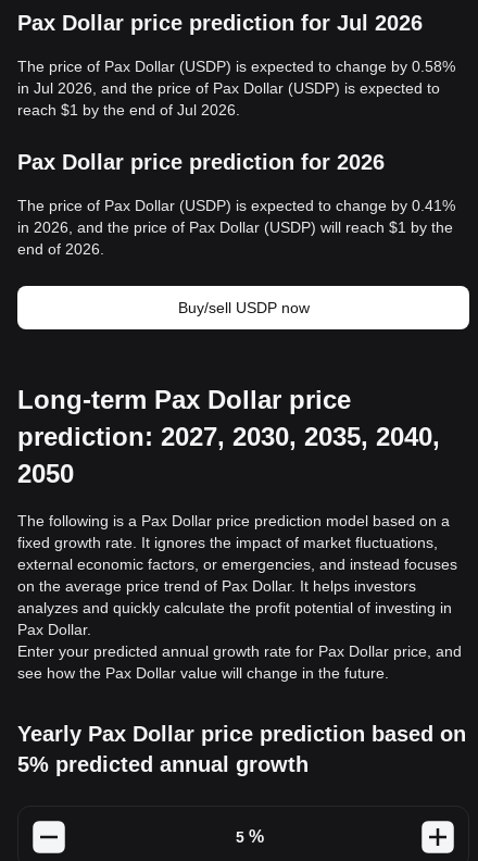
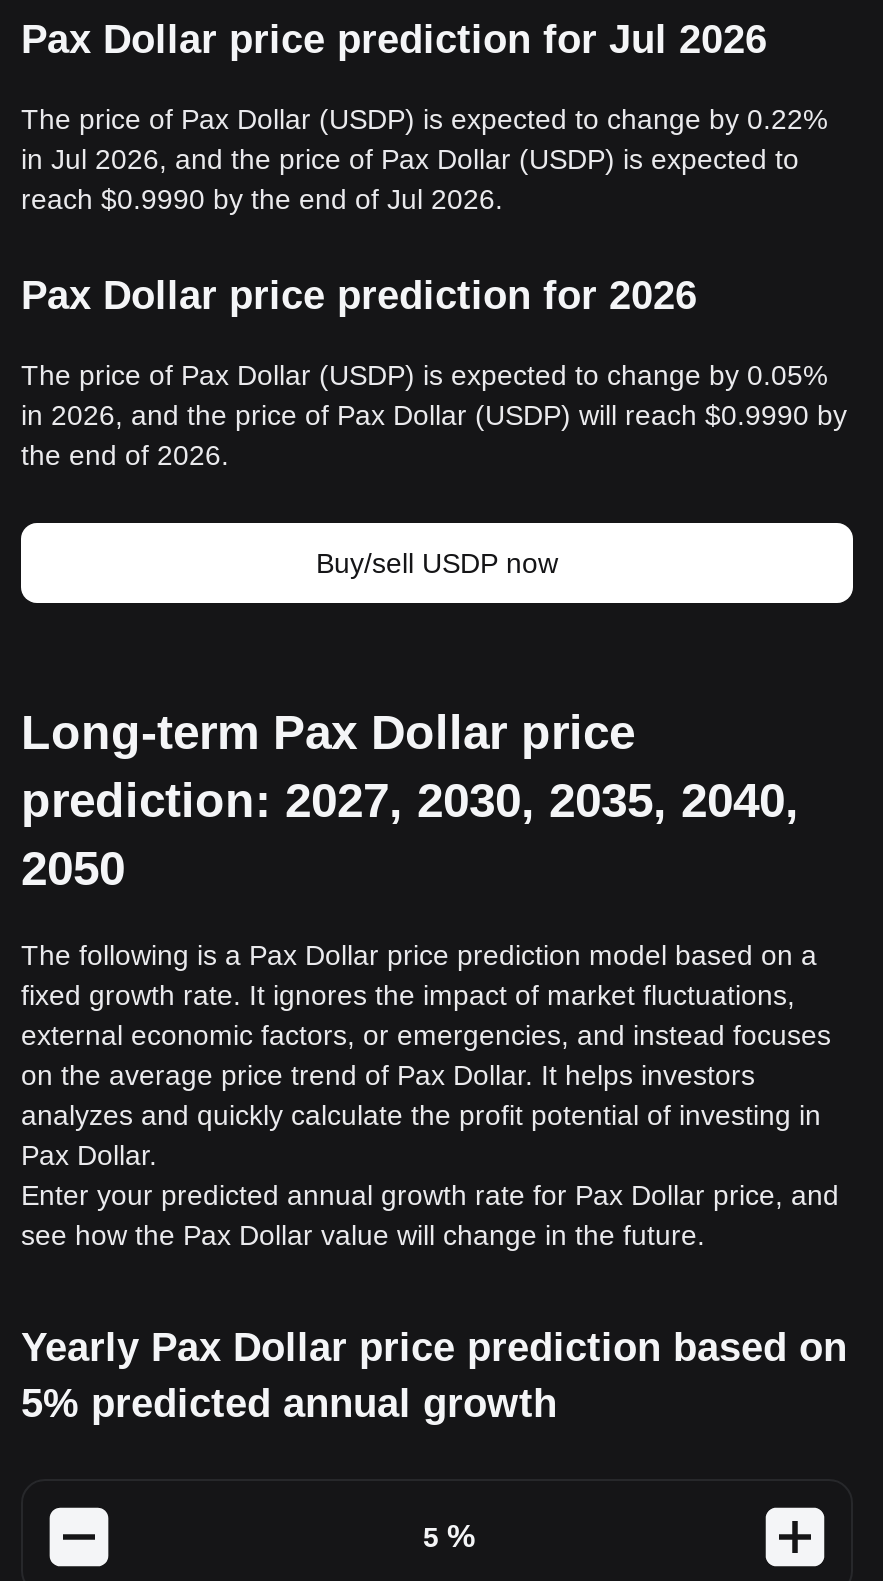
[17,58,455,75] The price of Pax Dollar (USDP) is expected to change by 0.58% -> [21,103,827,135] The price of Pax Dollar (USDP) is expected to change by 0.22%
[17,101,240,118] reach $1 by the end of Jul 2026. -> [21,183,503,215] reach $0.9990 by the end of Jul 2026.
[17,197,455,258] The price of Pax Dollar (USDP) is expected to change by 0.41% | in 2026, and the price of Pax Dollar (USDP) will reach $1 by the | end of 2026. -> [21,359,847,471] The price of Pax Dollar (USDP) is expected to change by 0.05% | in 2026, and the price of Pax Dollar (USDP) will reach $0.9990 by | the end of 2026.

